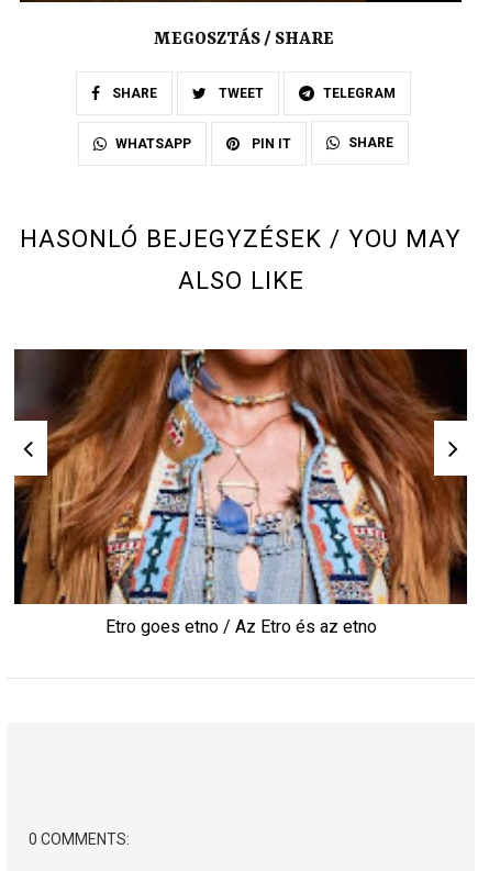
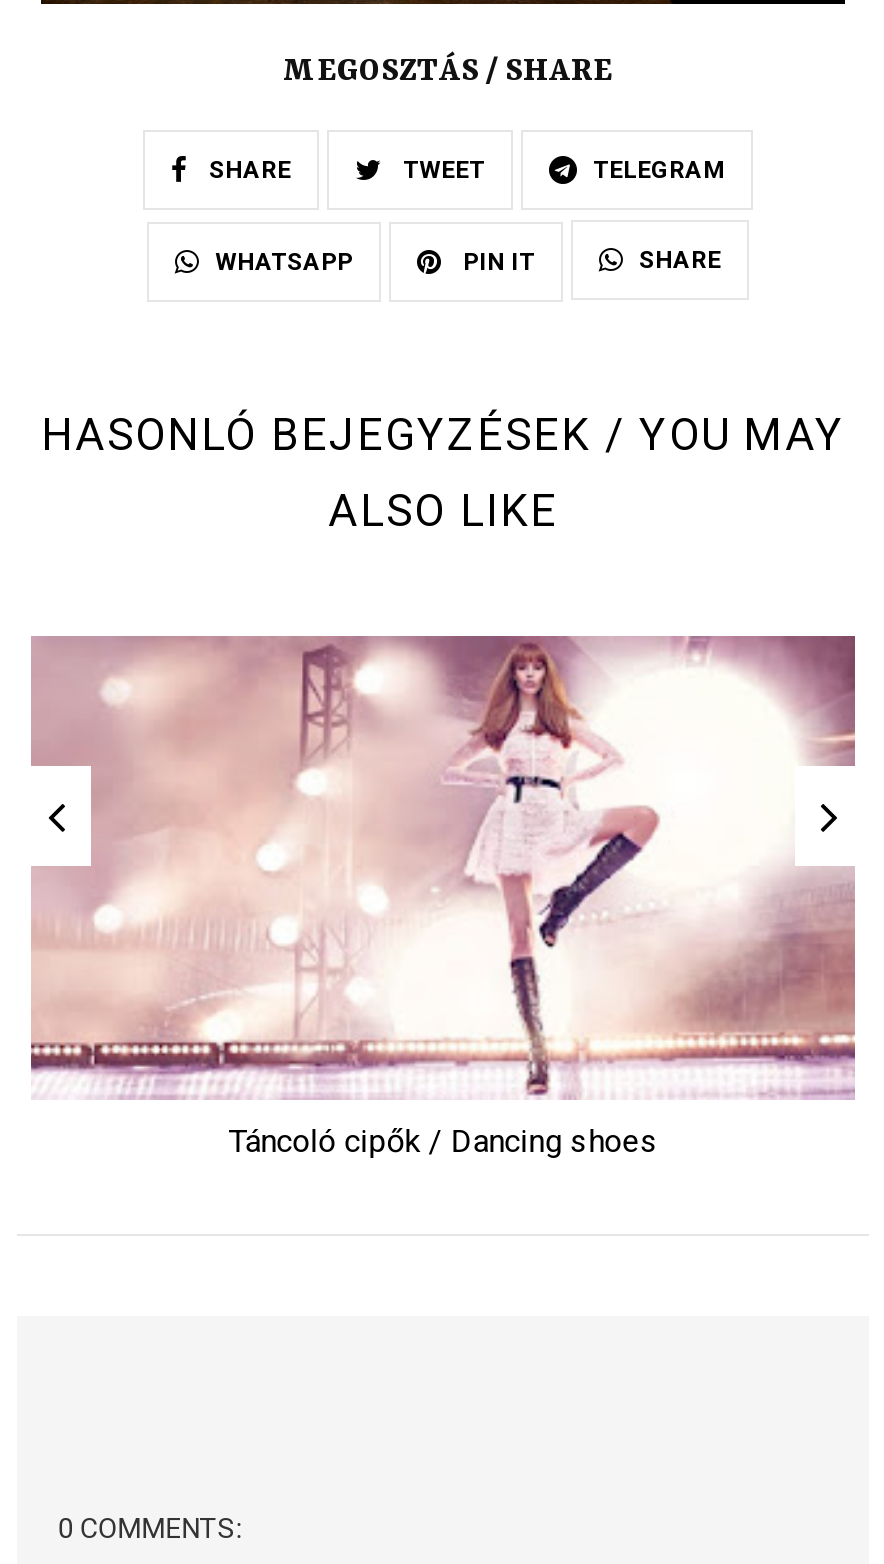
[13,348,468,637] [image] | Etro goes etno / Az Etro és az etno -> [29,634,857,1160] [image] | Táncoló cipők / Dancing shoes

